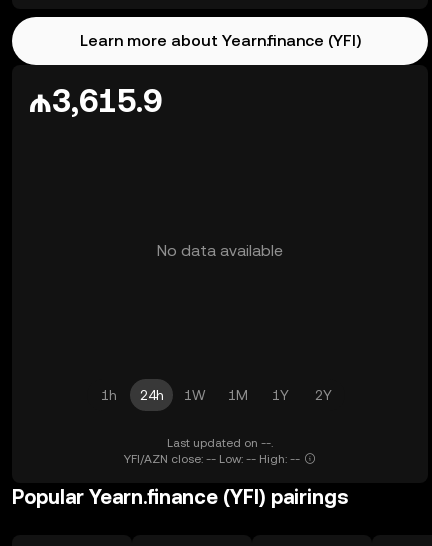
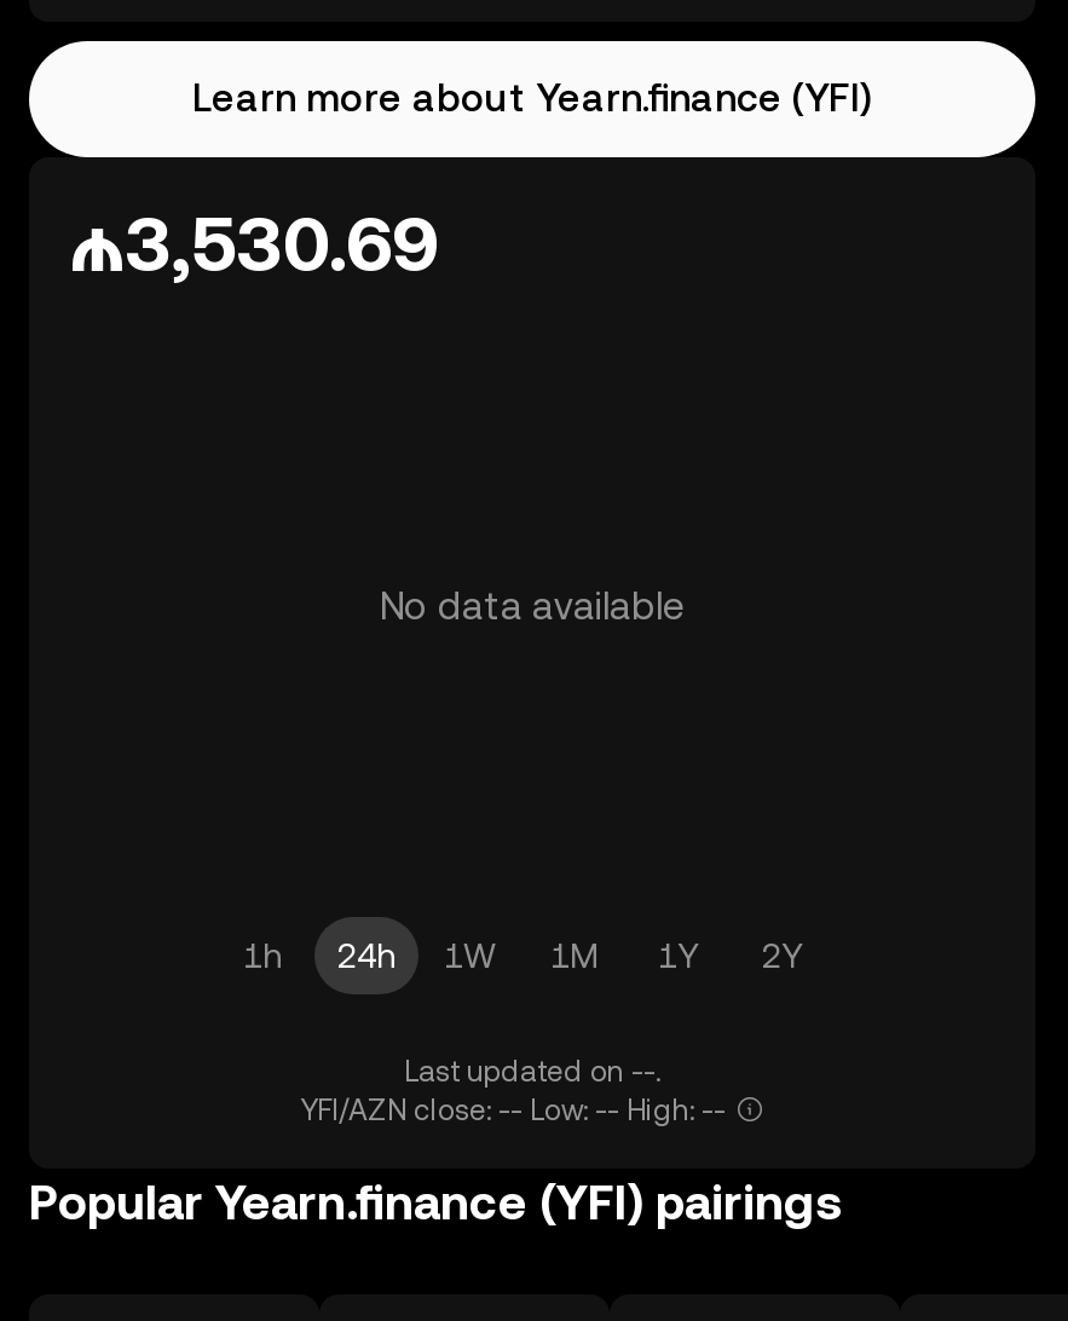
[28,82,162,119] ₼3,615.9 -> [68,198,438,288] ₼3,530.69

